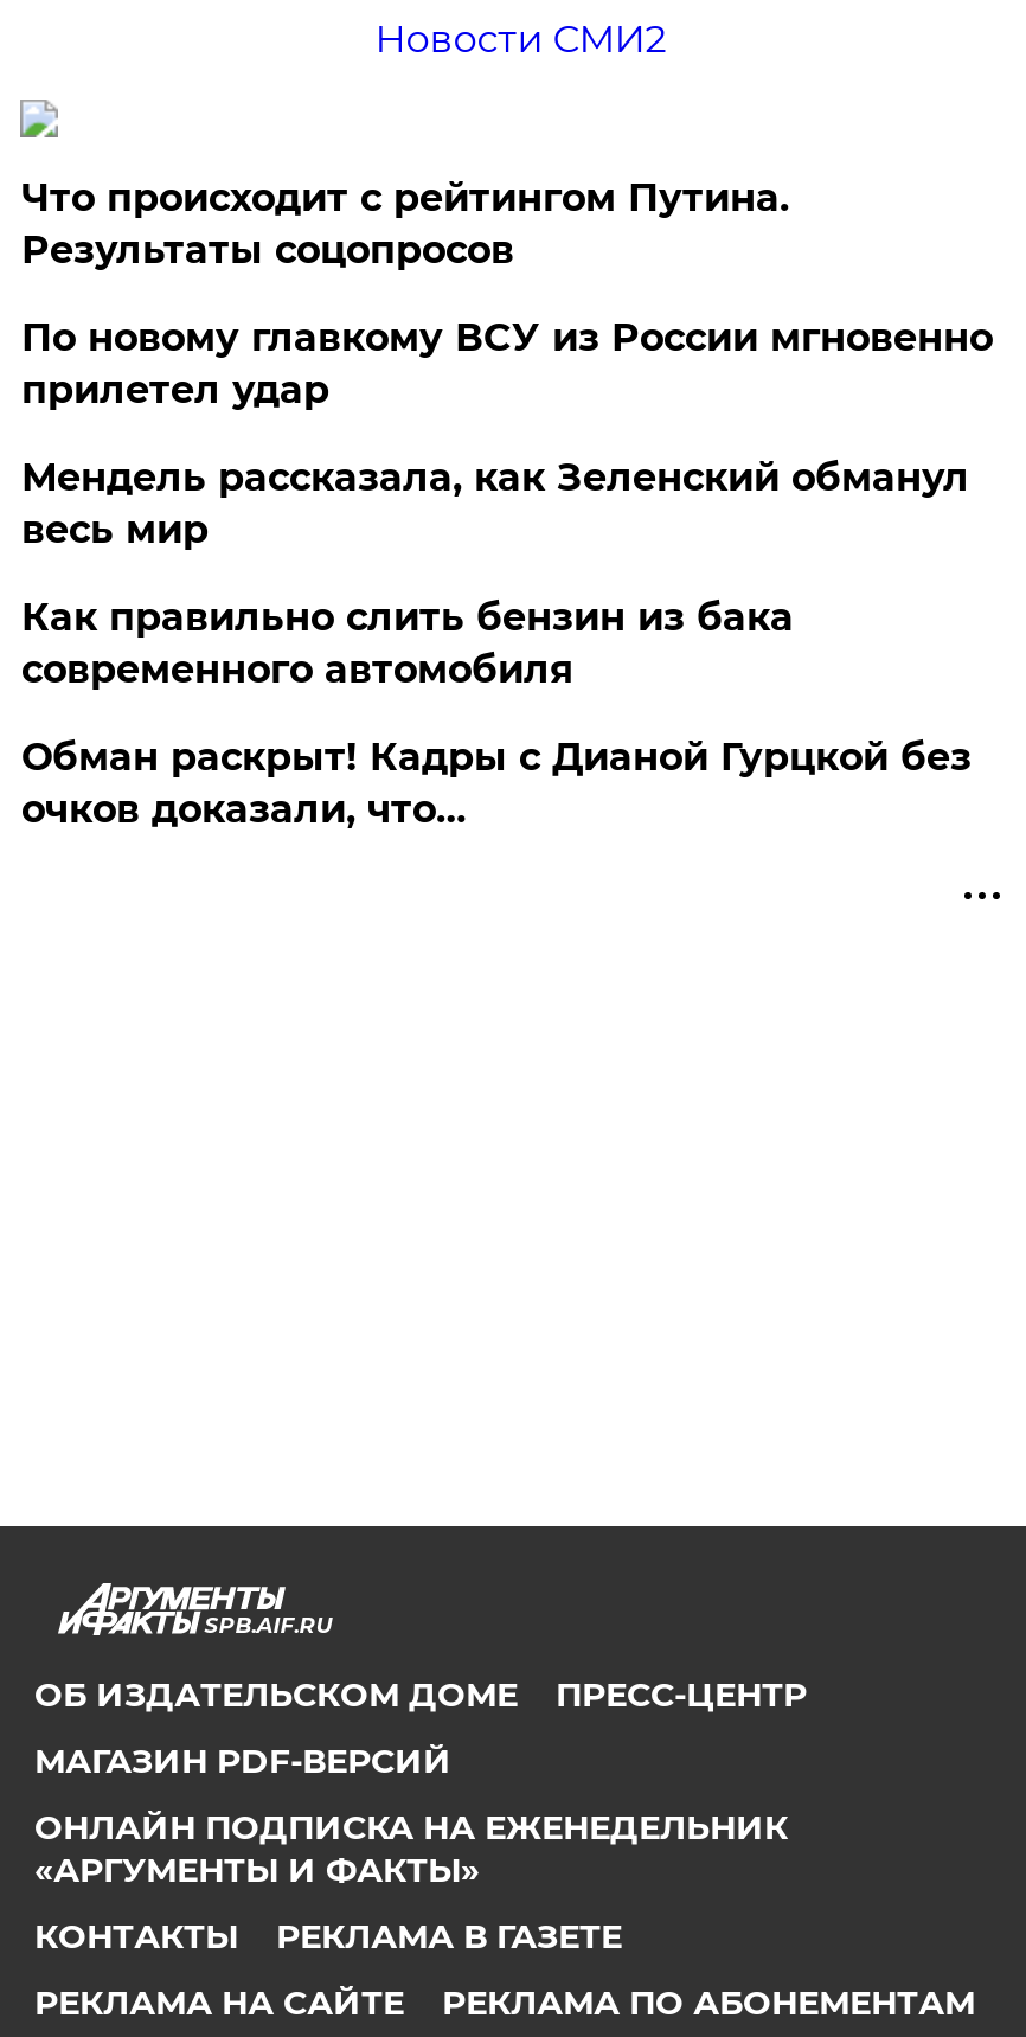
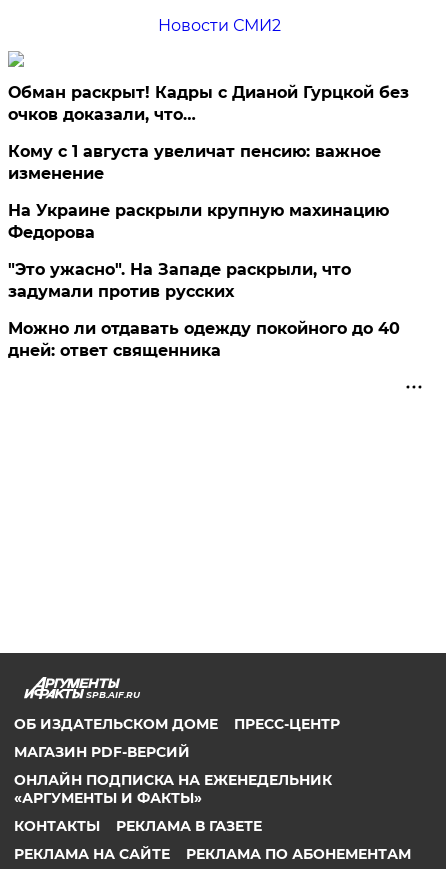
[21,175,993,692] Что происходит с рейтингом Путина. | Результаты соцопросов | По новому главкому ВСУ из России мгновенно | прилетел удар | Мендель рассказала, как Зеленский обманул | весь мир | Как правильно слить бензин из бака | современного автомобиля -> none
moved [21,734,971,832] -> [8,83,409,124]: Обман раскрыт! Кадры с Дианой Гурцкой без | очков доказали, что…
none -> [8,142,400,360] Кому с 1 августа увеличат пенсию: важное | изменение | На Украине раскрыли крупную махинацию | Федорова | "Это ужасно". На Западе раскрыли, что | задумали против русских | Можно ли отдавать одежду покойного до 40 | дней: ответ священника

